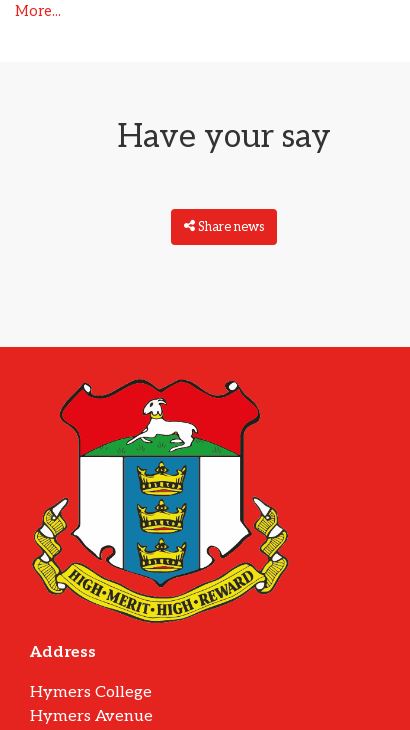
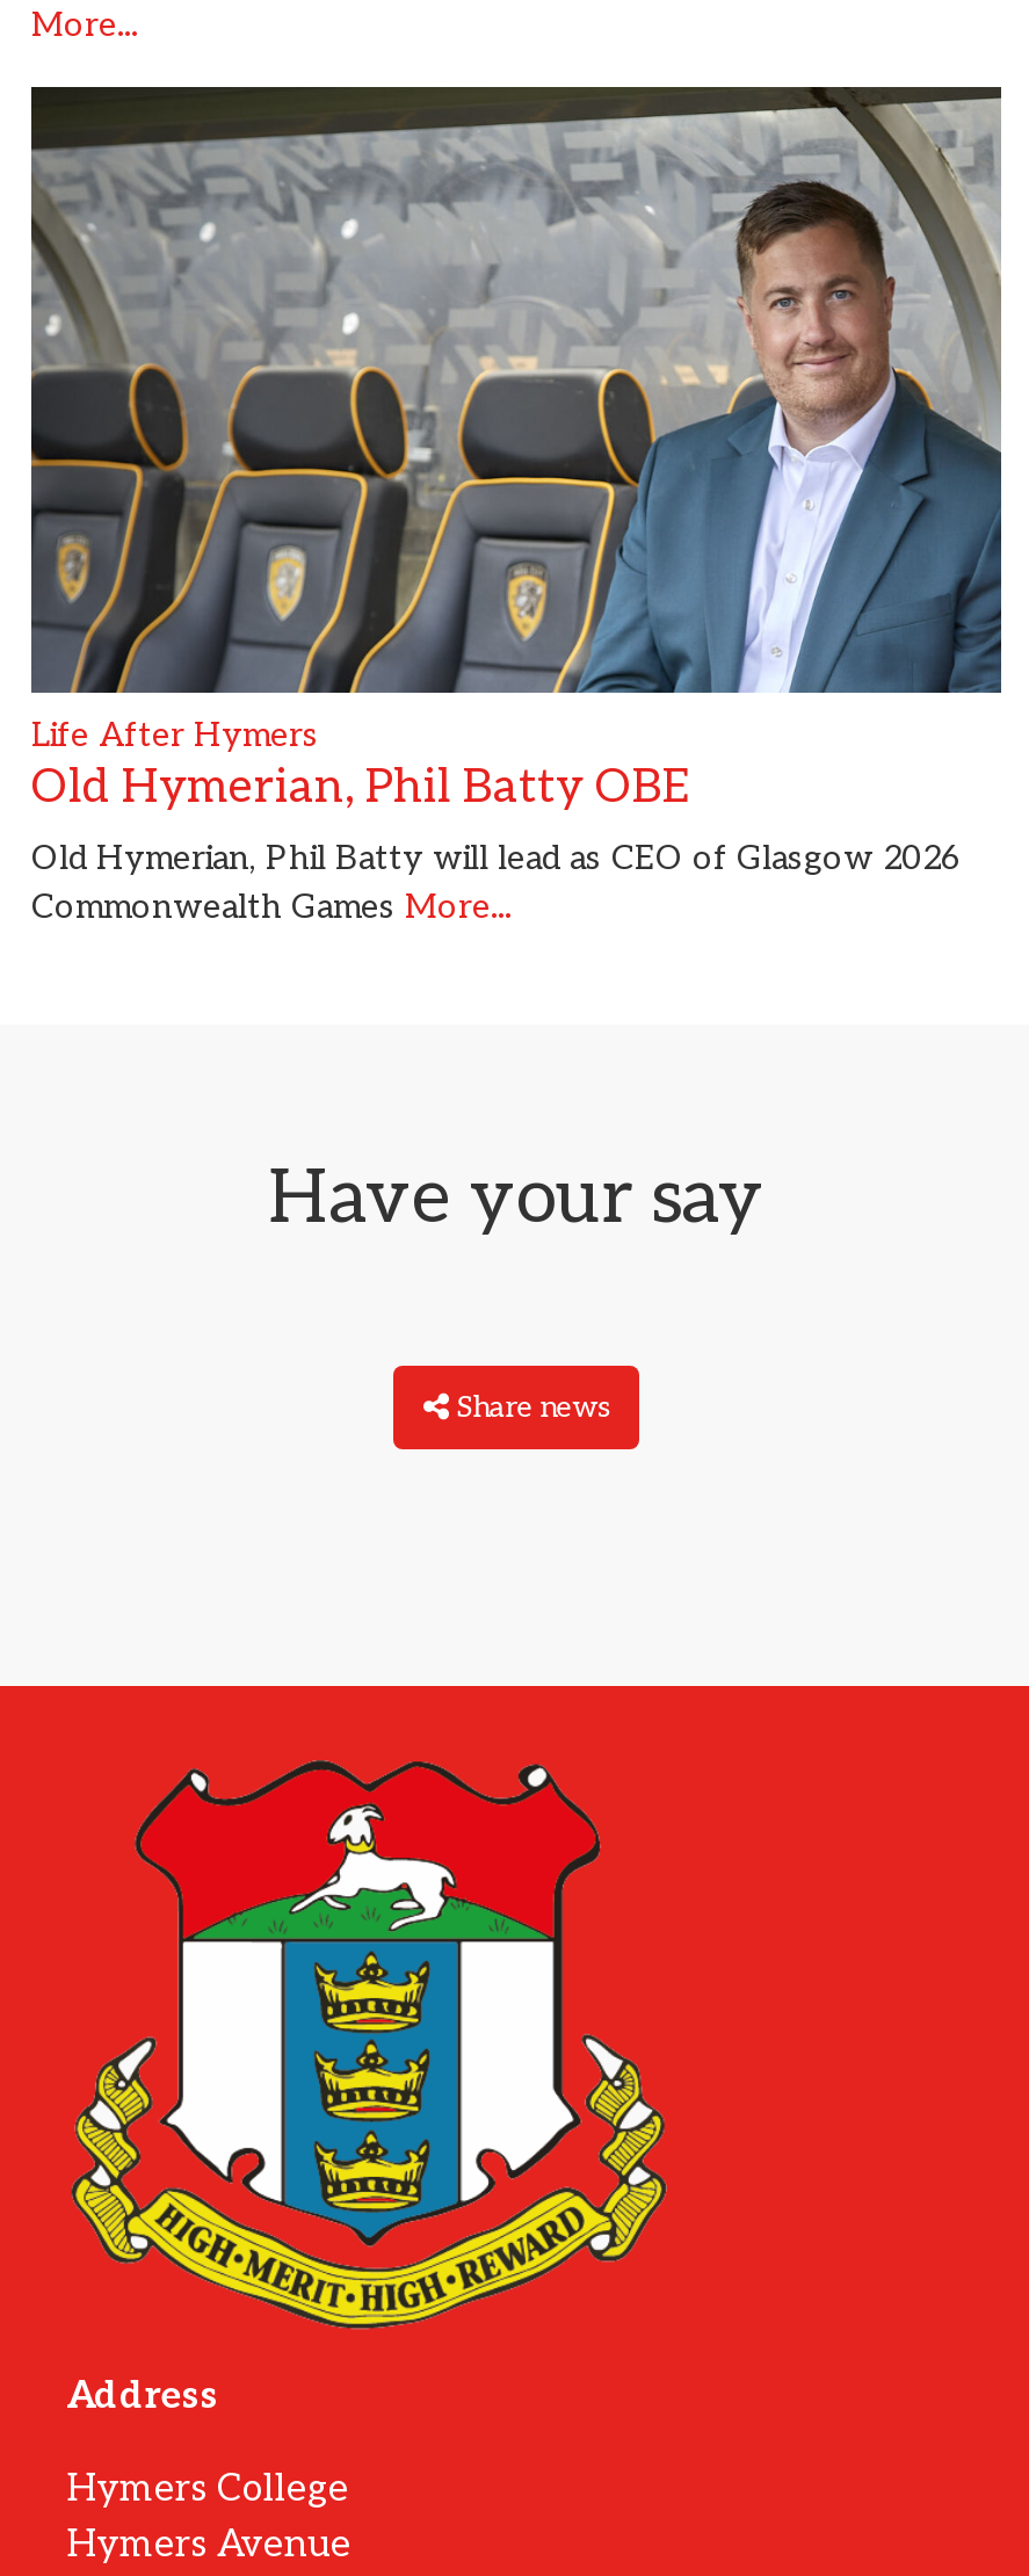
none -> [29,84,1003,927] [image] | Life After Hymers | Old Hymerian, Phil Batty OBE | Old Hymerian, Phil Batty will lead as CEO of Glasgow 2026 | Commonwealth Games More...

